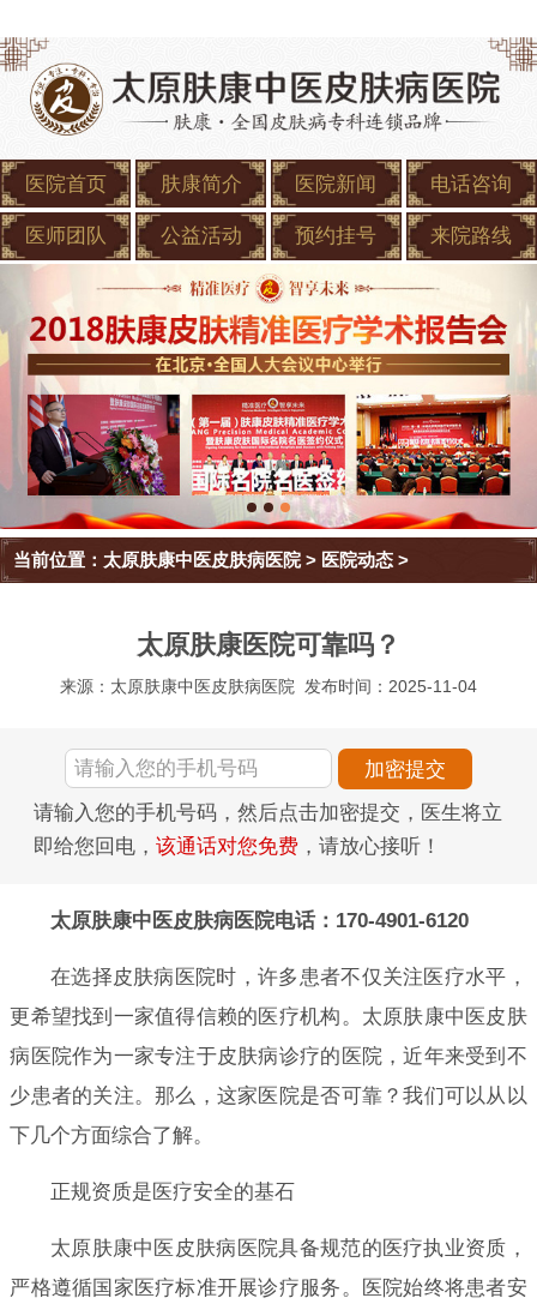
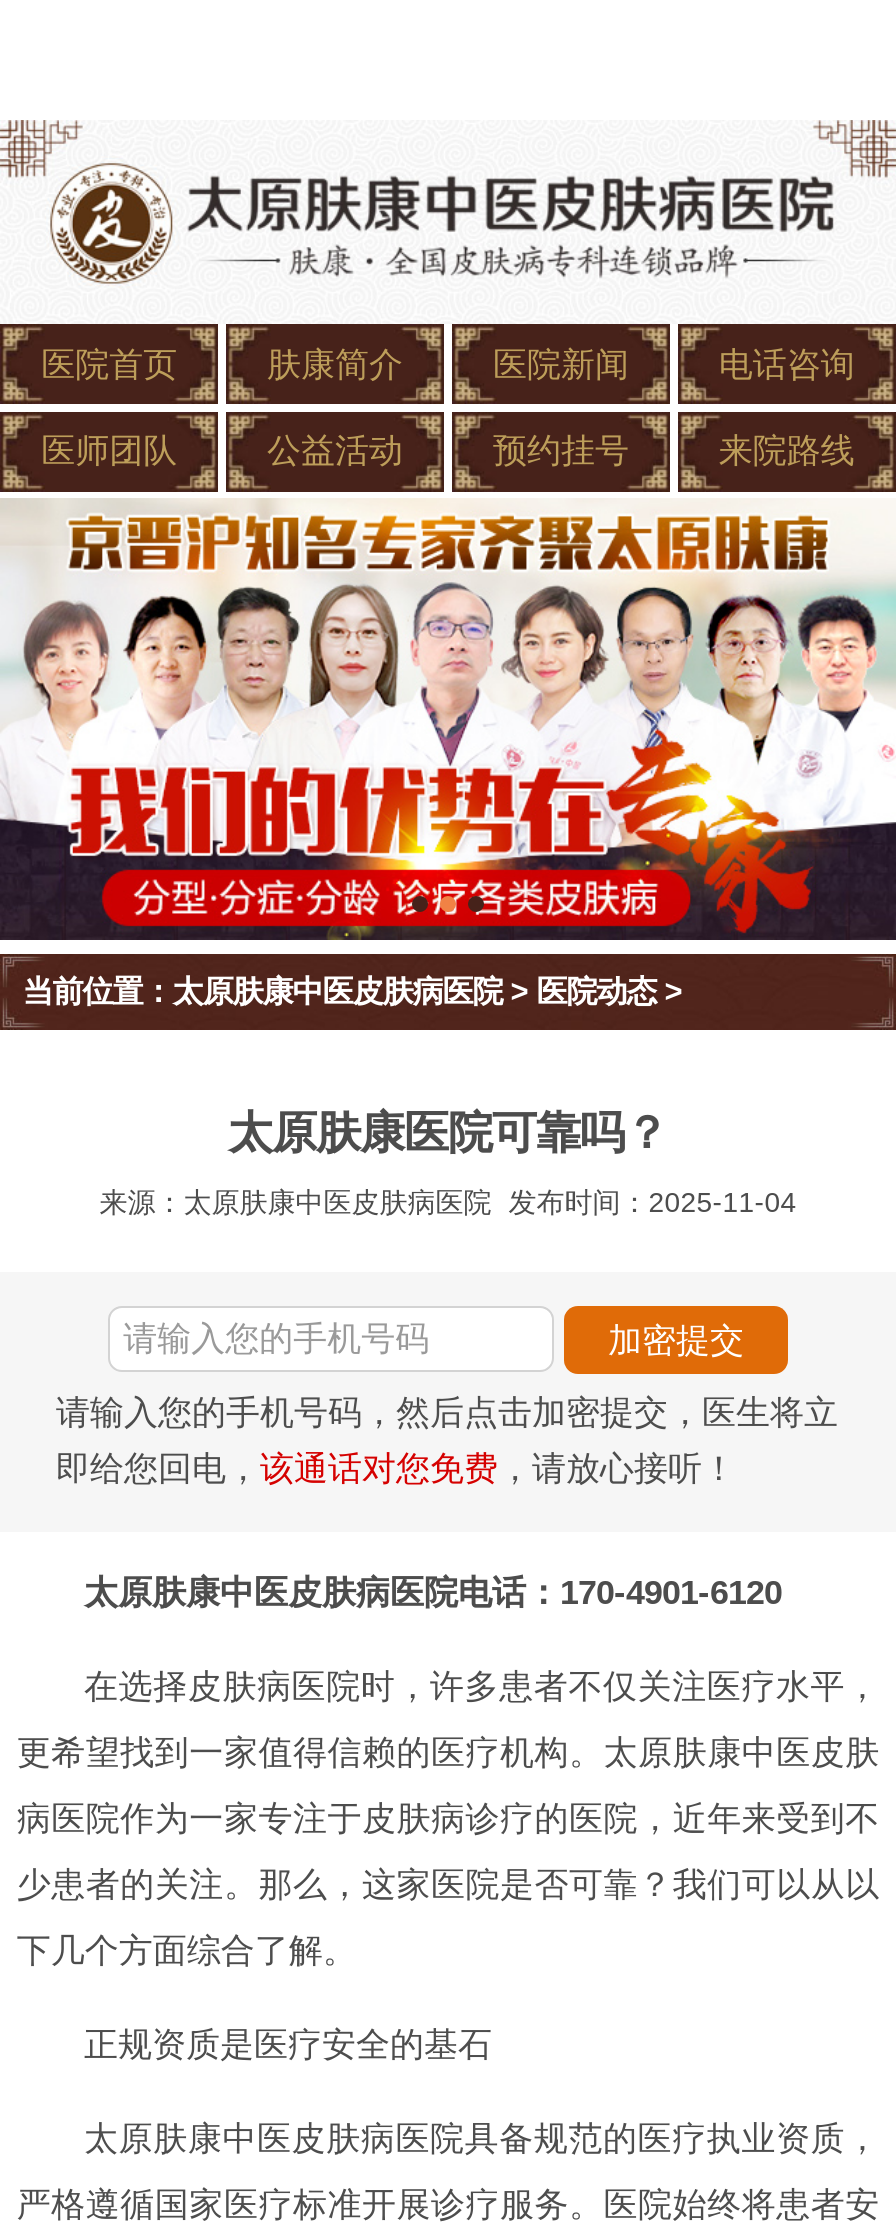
[4,264,533,530] [image] -> [6,500,890,942] [image]

